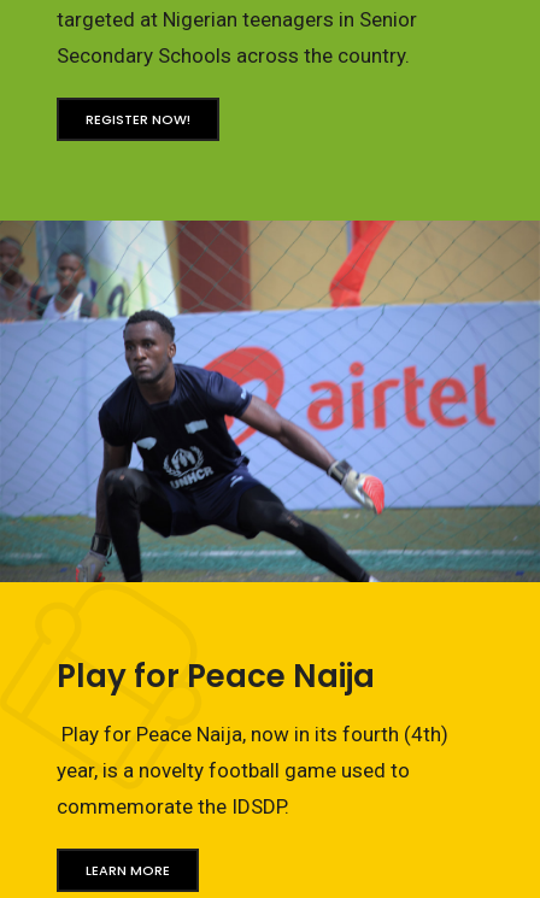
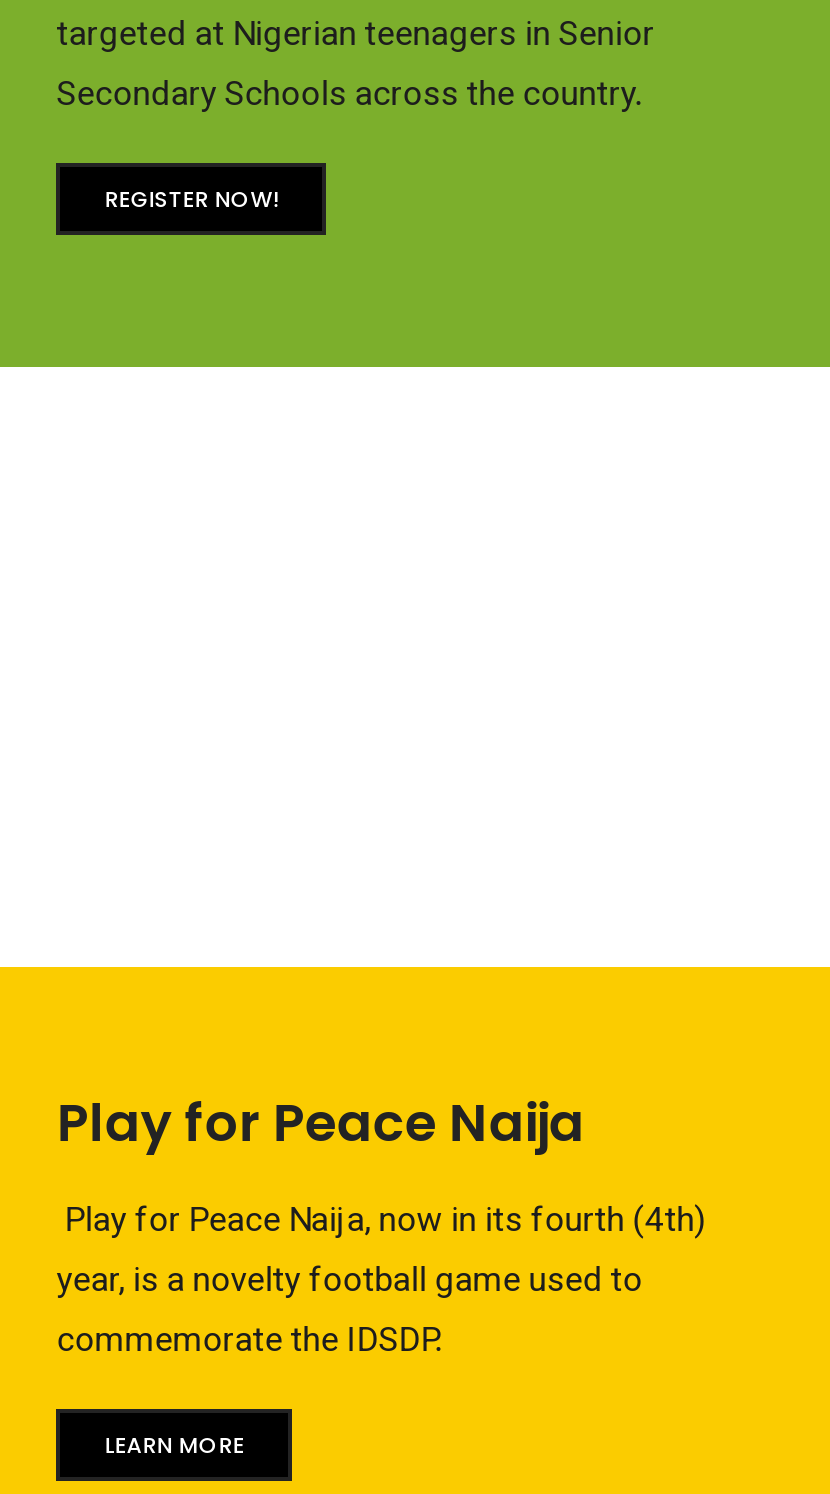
[4,219,536,583] [image] -> none

